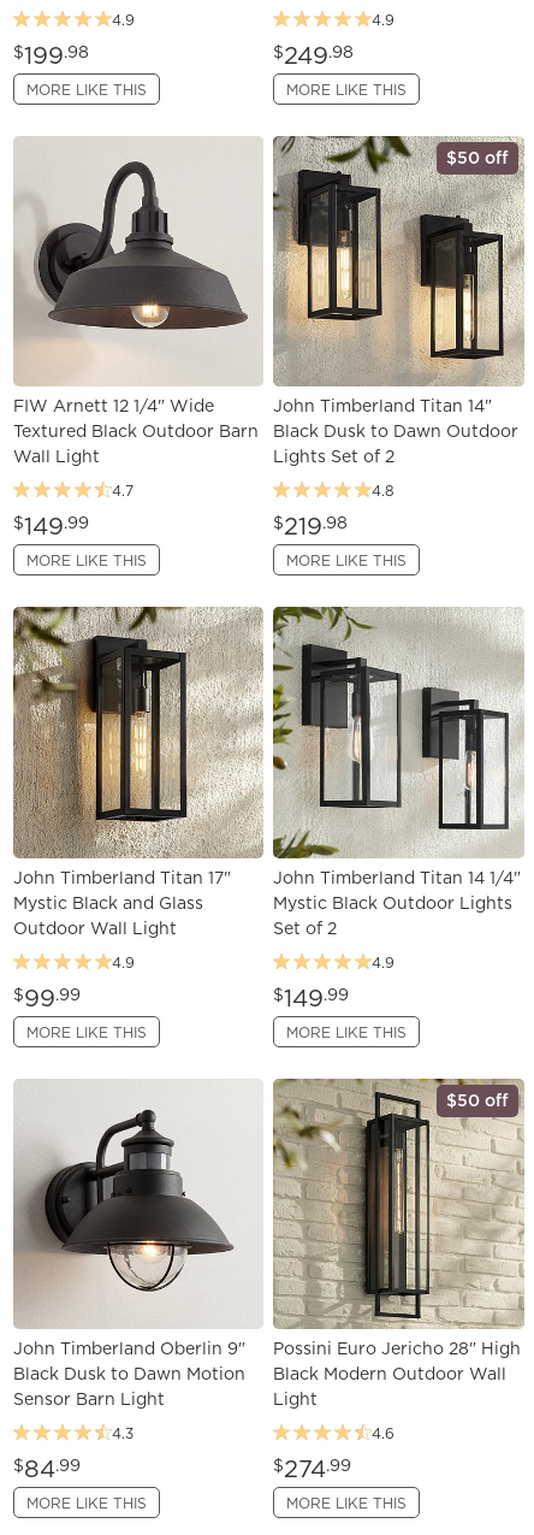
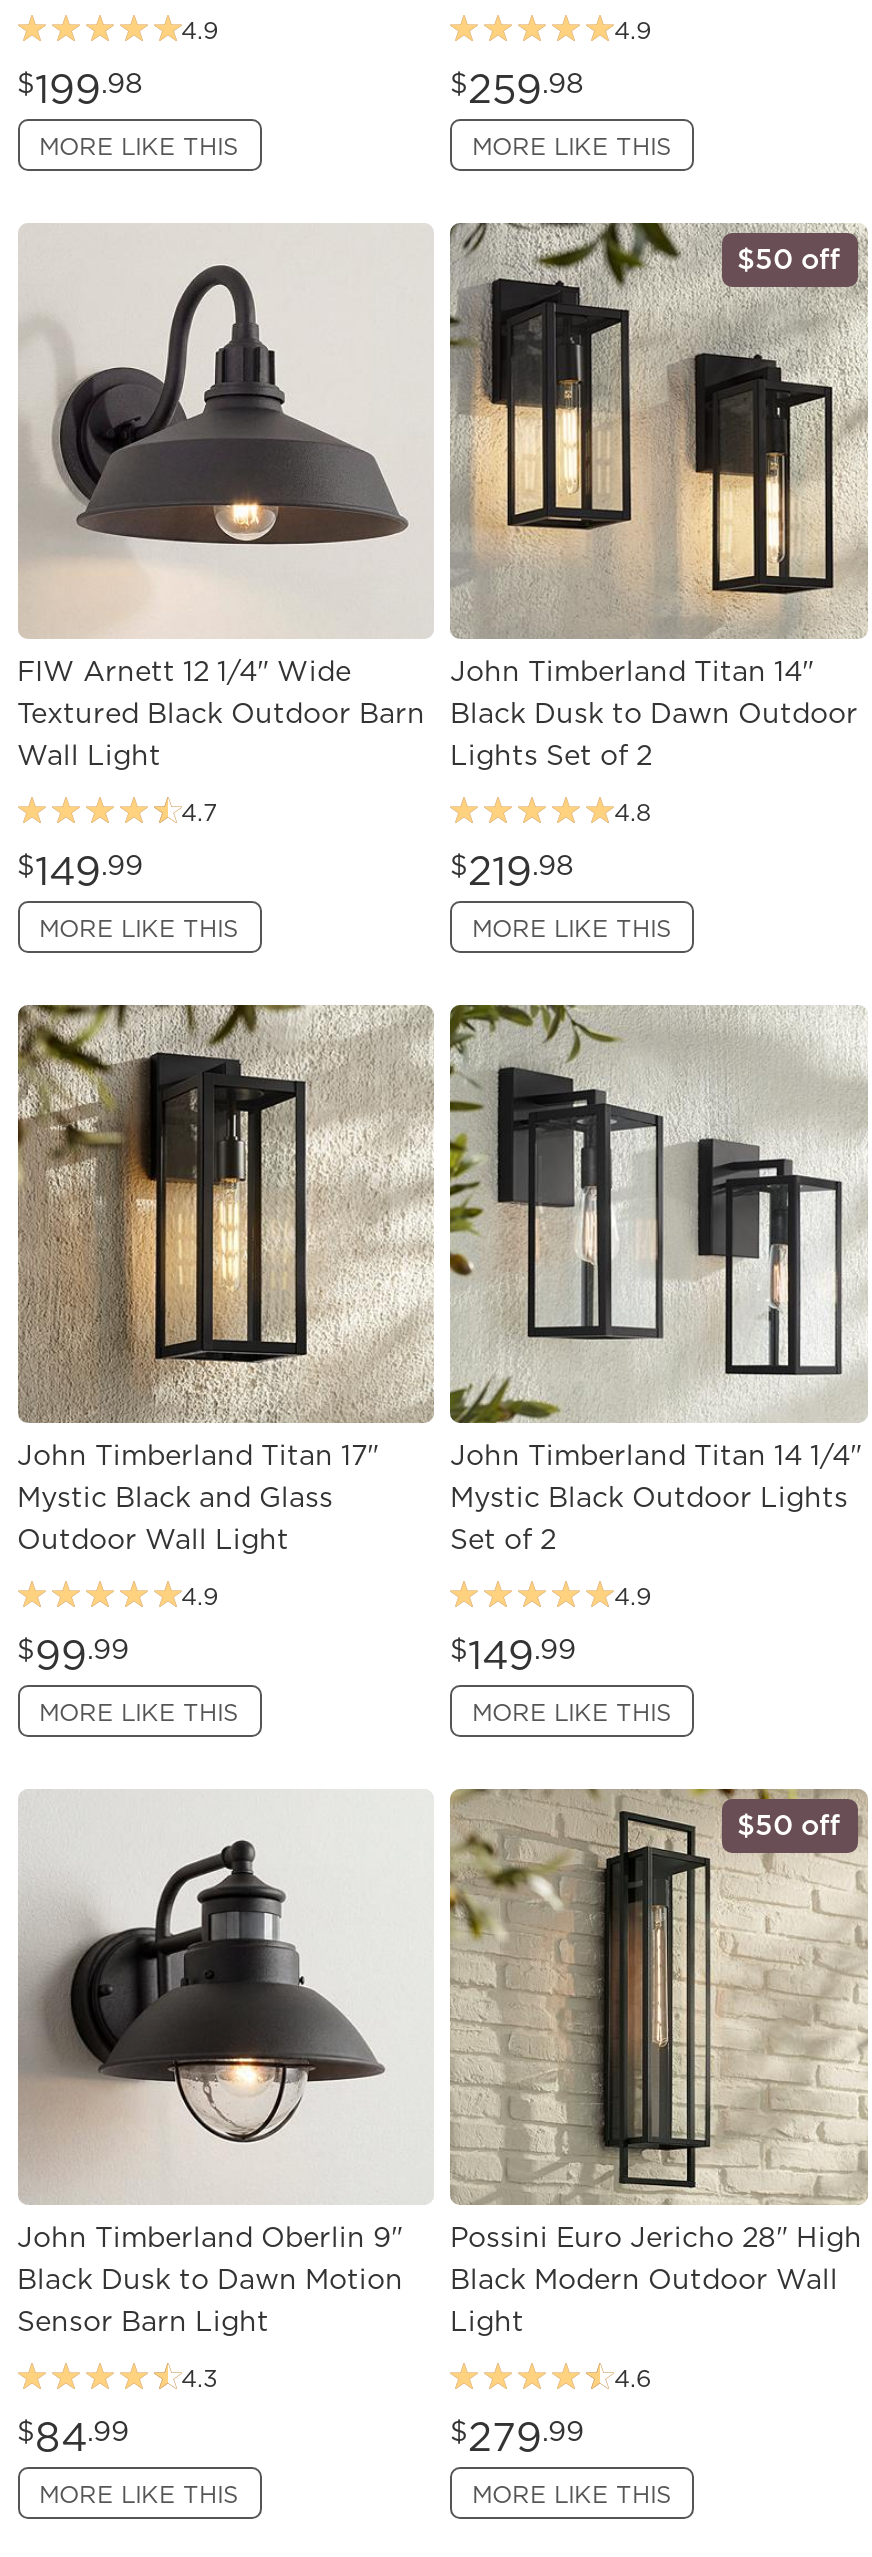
[273,38,354,72] $249.98 -> [450,60,584,116] $259.98
[273,1452,351,1486] $274.99 -> [450,2409,584,2465] $279.99

